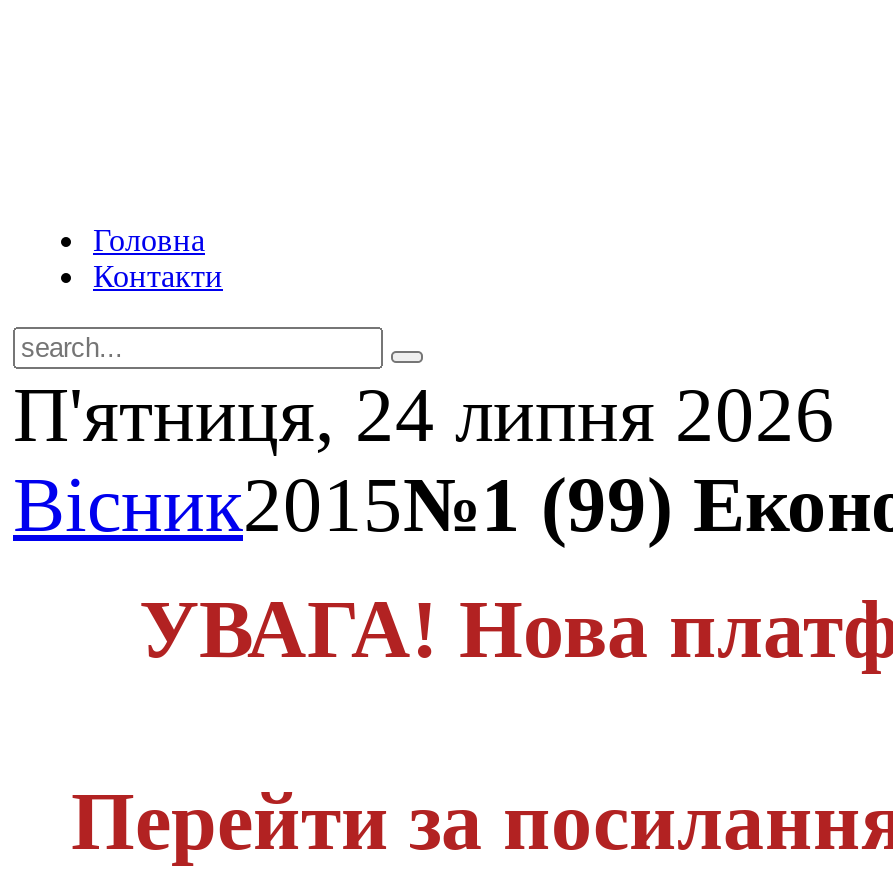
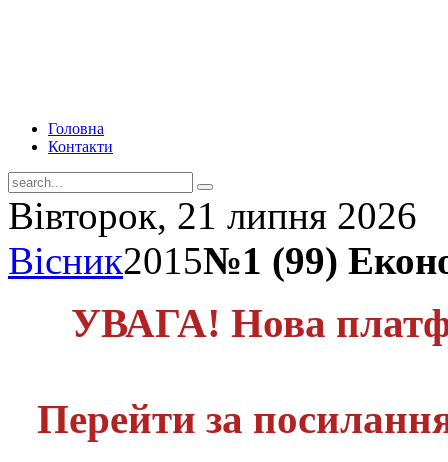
[13,371,835,457] П'ятниця, 24 липня 2026 -> [8,194,417,237] Вівторок, 21 липня 2026

